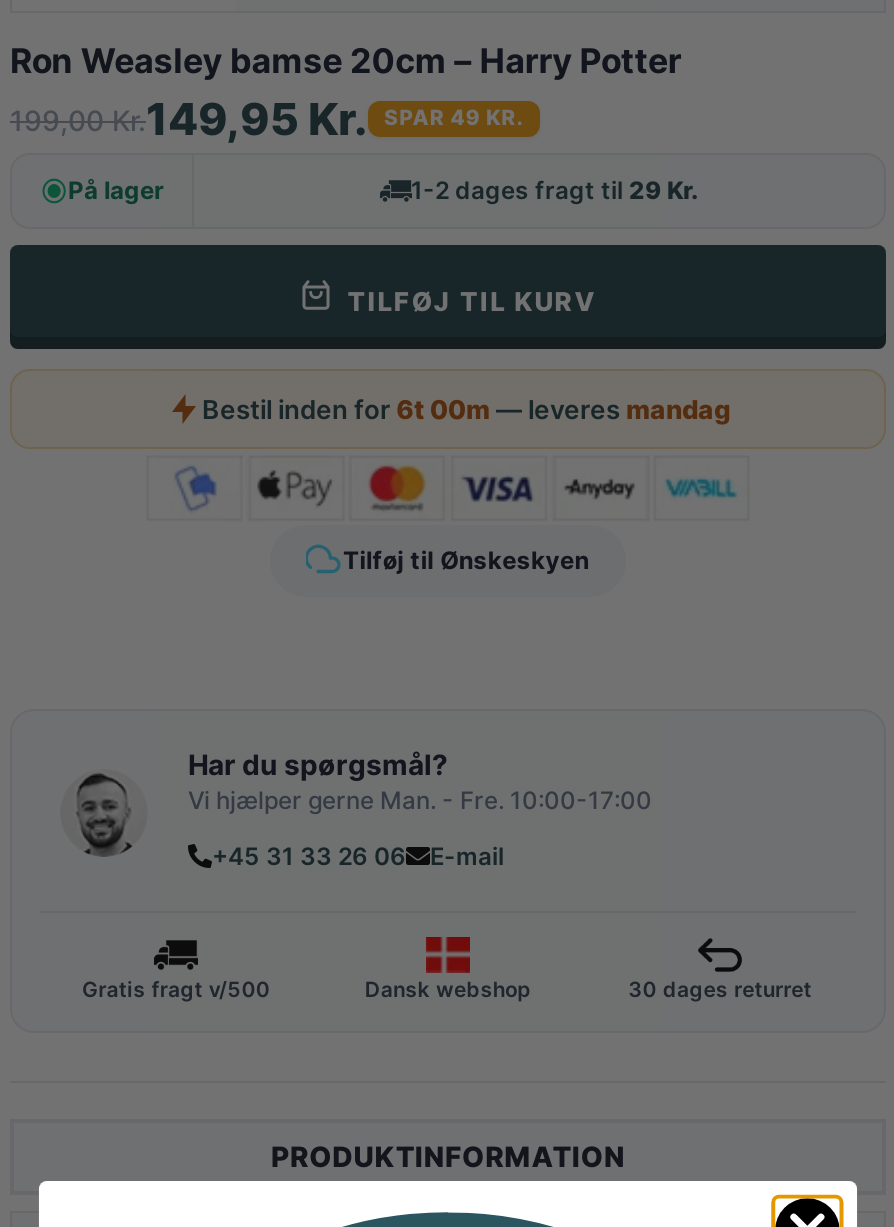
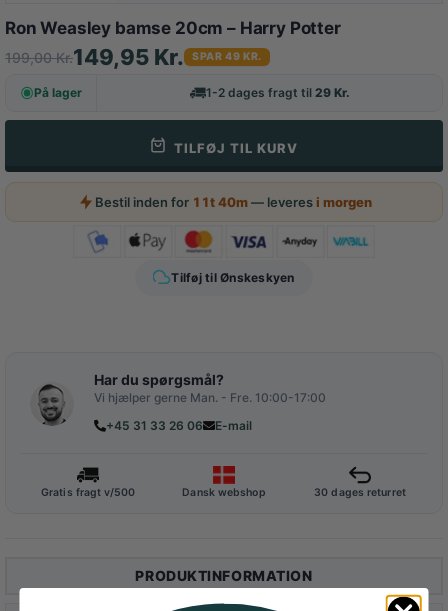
[202,393,730,425] Bestil inden for 6t 00m — leveres mandag -> [94,194,371,210] Bestil inden for 11t 40m — leveres i morgen

